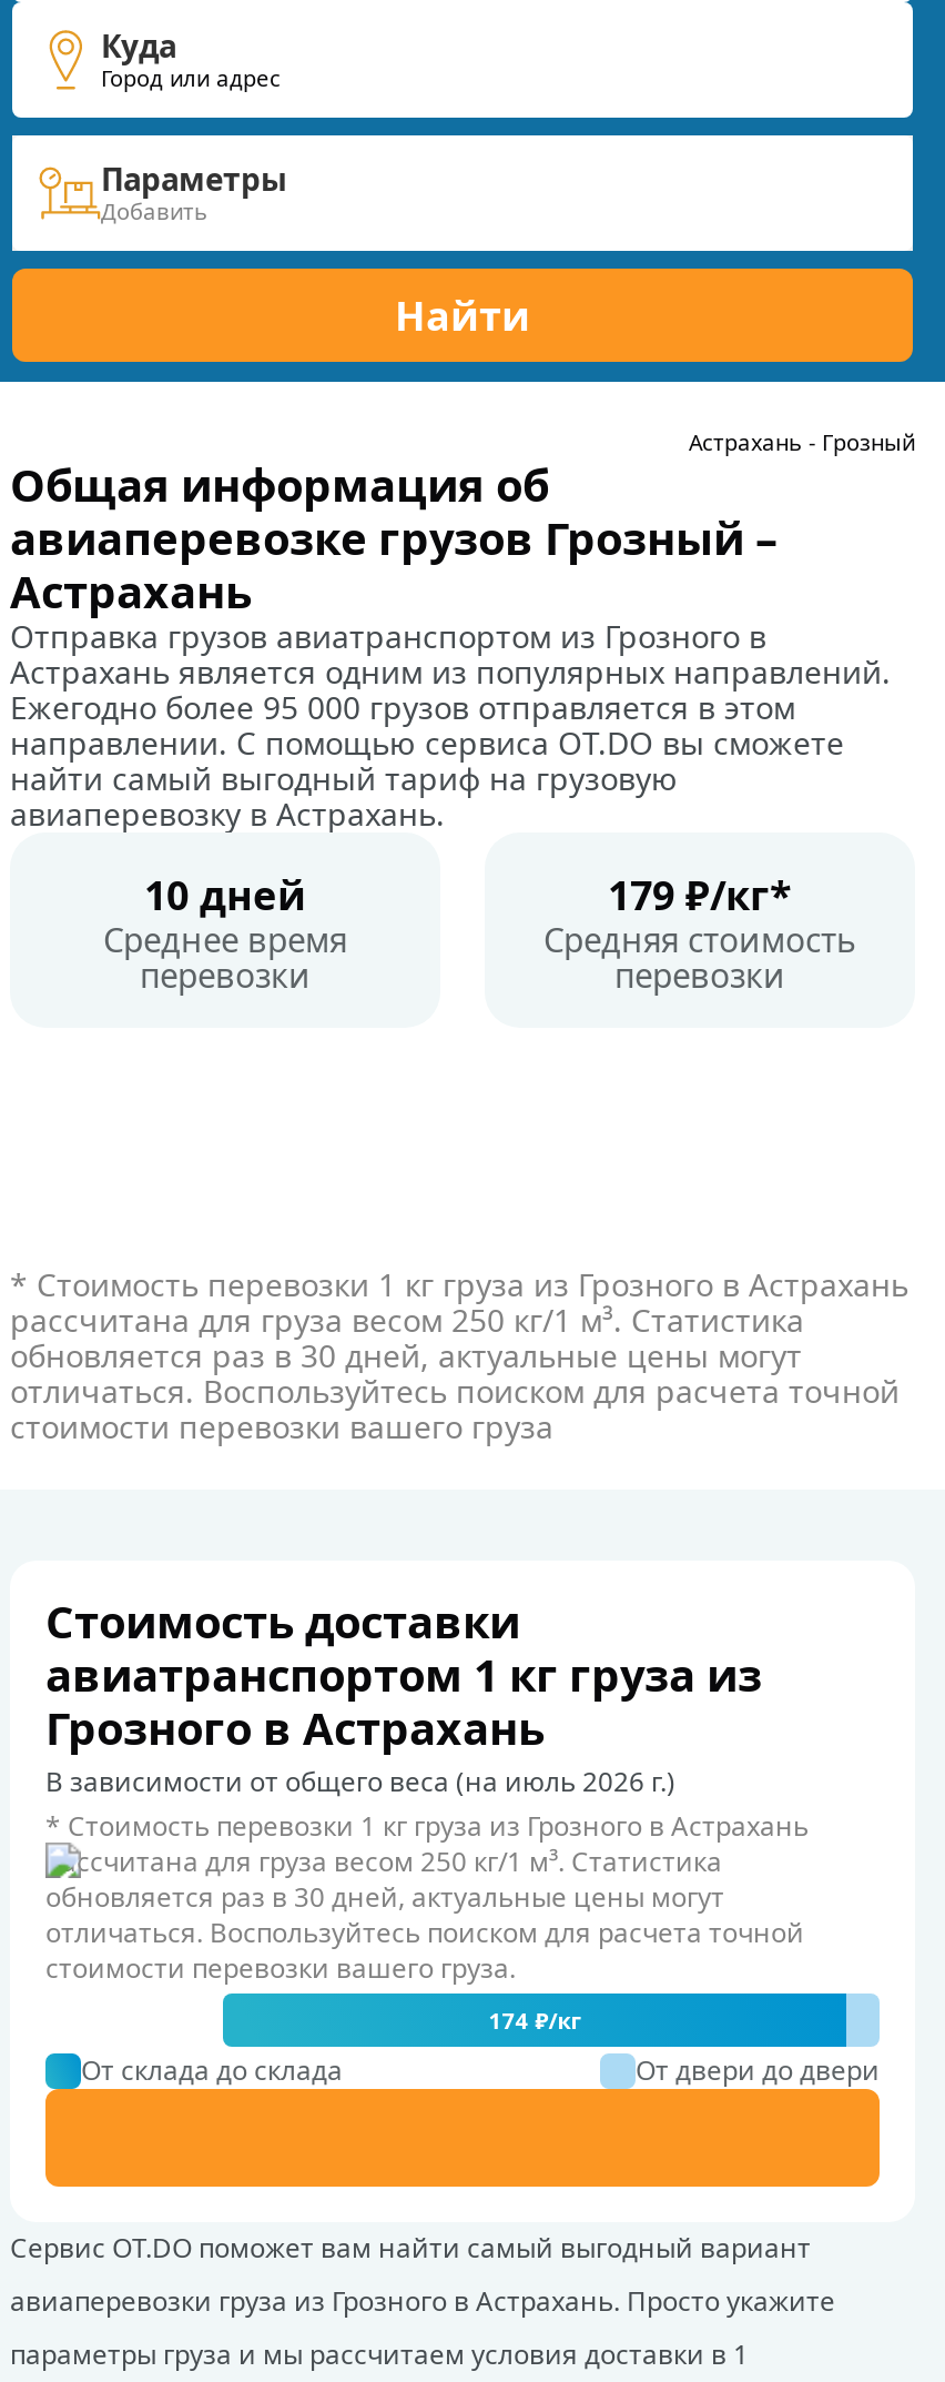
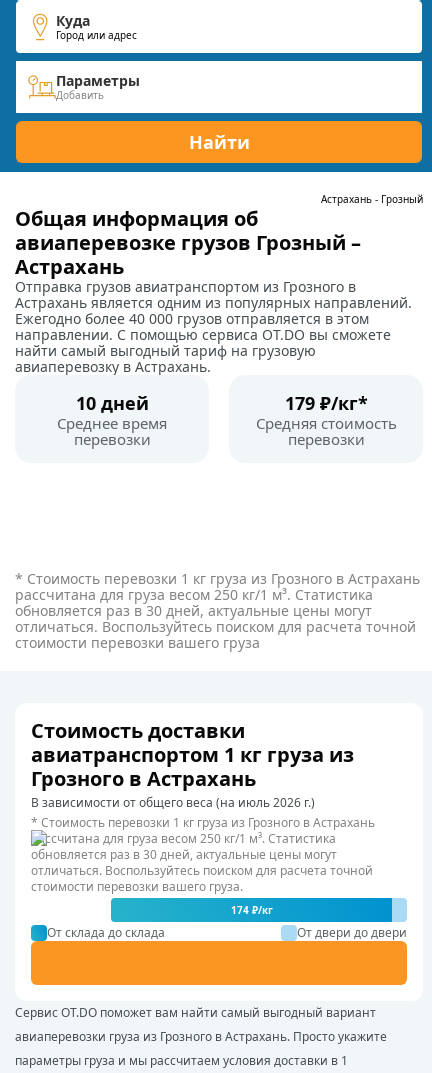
[10,686,795,728] Ежегодно более 95 000 грузов отправляется в этом -> [15,309,369,328] Ежегодно более 40 000 грузов отправляется в этом

